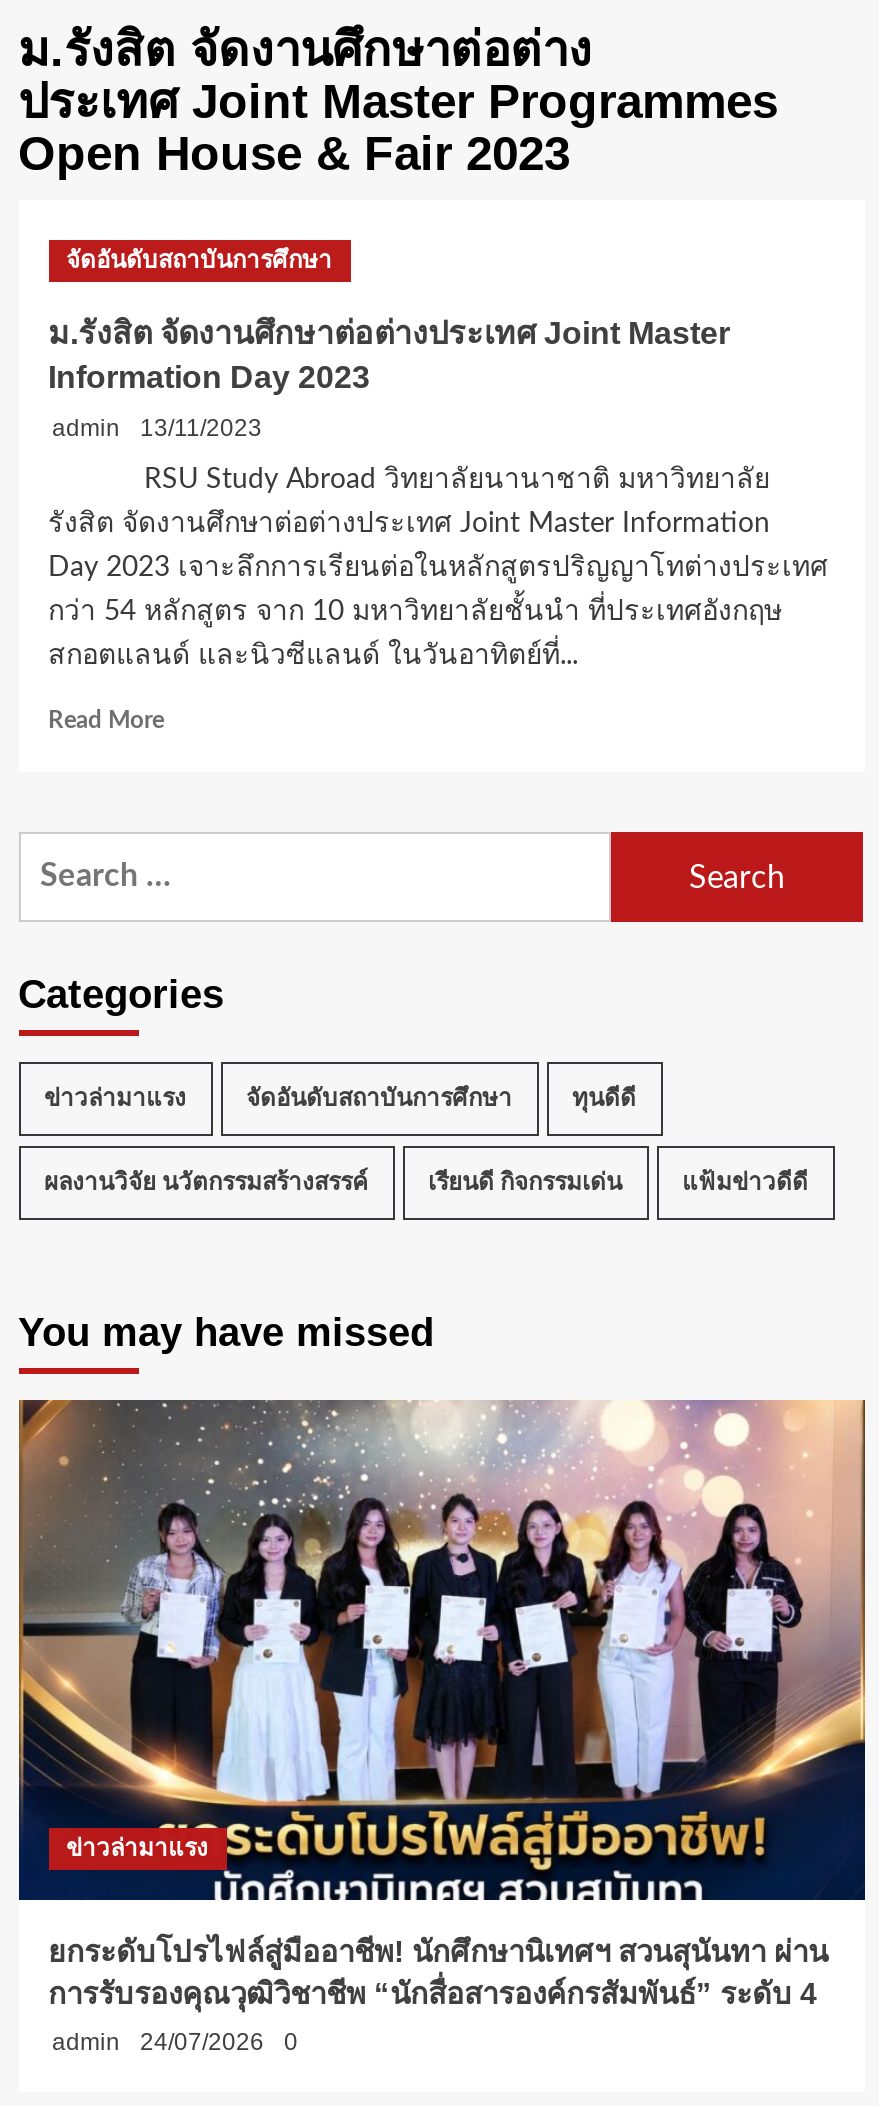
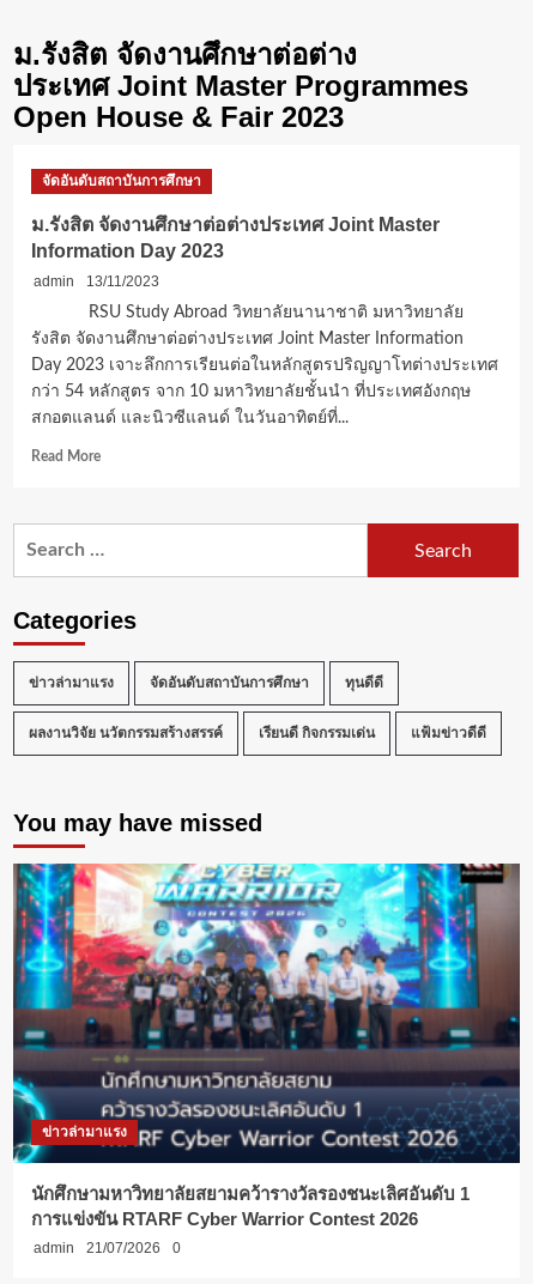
[17,1398,867,2010] [image] | ยกระดับโปรไฟล์สู่มืออาชีพ! นักศึกษานิเทศฯ สวนสุนันทา ผ่าน | การรับรองคุณวุฒิวิชาชีพ “นักสื่อสารองค์กรสัมพันธ์” ระดับ 4 -> [12,862,521,1229] [image] | นักศึกษามหาวิทยาลัยสยามคว้ารางวัลรองชนะเลิศอันดับ 1 | การแข่งขัน RTARF Cyber Warrior Contest 2026
[52,2028,298,2056] admin 24/07/2026 0 -> [33,1240,180,1256] admin 21/07/2026 0

